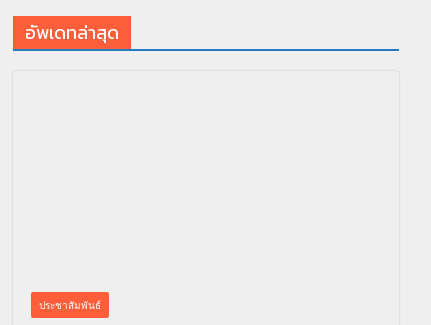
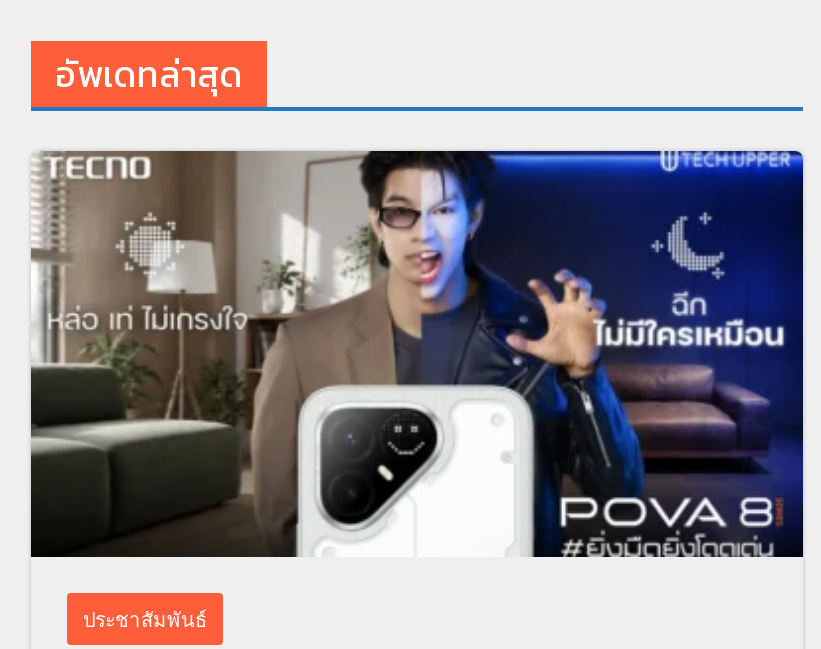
none -> [29,149,805,559] [image]

